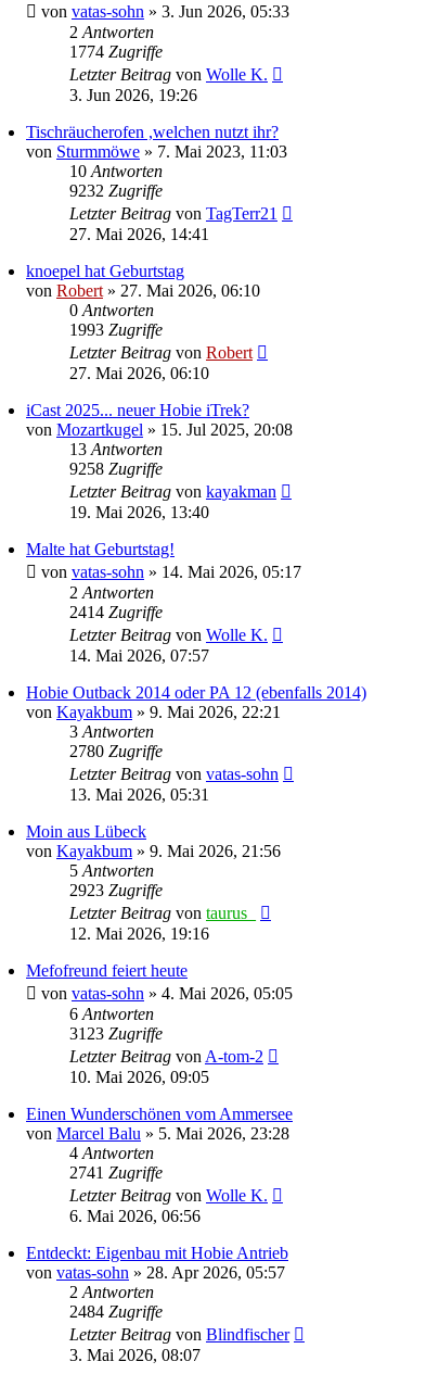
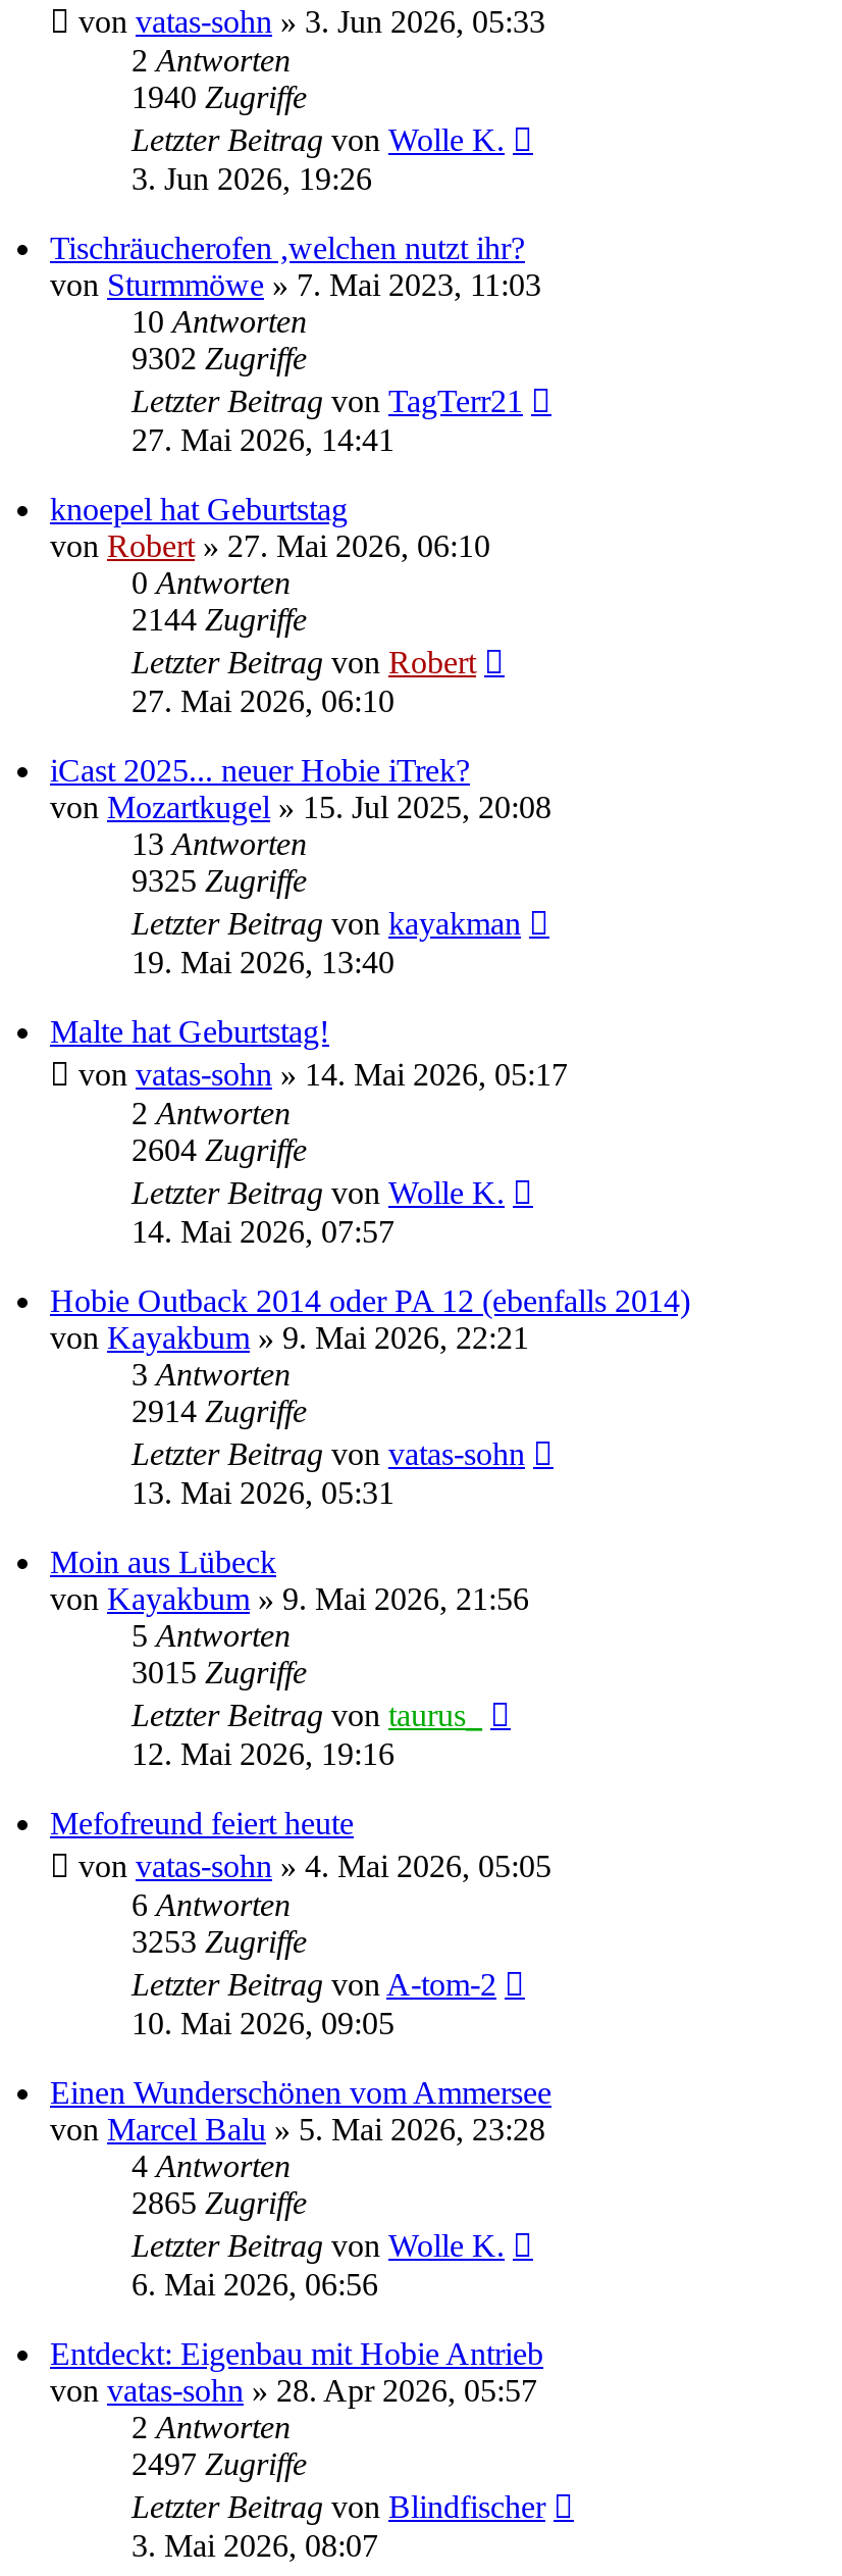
[69,43,163,61] 1774 Zugriffe -> [131,80,307,115] 1940 Zugriffe
[69,182,163,200] 9232 Zugriffe -> [131,341,307,376] 9302 Zugriffe
[69,321,163,339] 1993 Zugriffe -> [131,603,307,637] 2144 Zugriffe
[69,460,163,478] 9258 Zugriffe -> [131,864,307,898] 9325 Zugriffe
[69,603,163,622] 2414 Zugriffe -> [131,1133,307,1168] 2604 Zugriffe
[69,742,163,761] 2780 Zugriffe -> [131,1394,307,1429] 2914 Zugriffe
[69,881,163,900] 2923 Zugriffe -> [131,1655,307,1690] 3015 Zugriffe
[69,1025,163,1043] 3123 Zugriffe -> [131,1925,307,1959] 3253 Zugriffe
[69,1164,163,1182] 2741 Zugriffe -> [131,2186,307,2221] 2865 Zugriffe
[69,1303,163,1321] 2484 Zugriffe -> [131,2447,307,2482] 2497 Zugriffe

